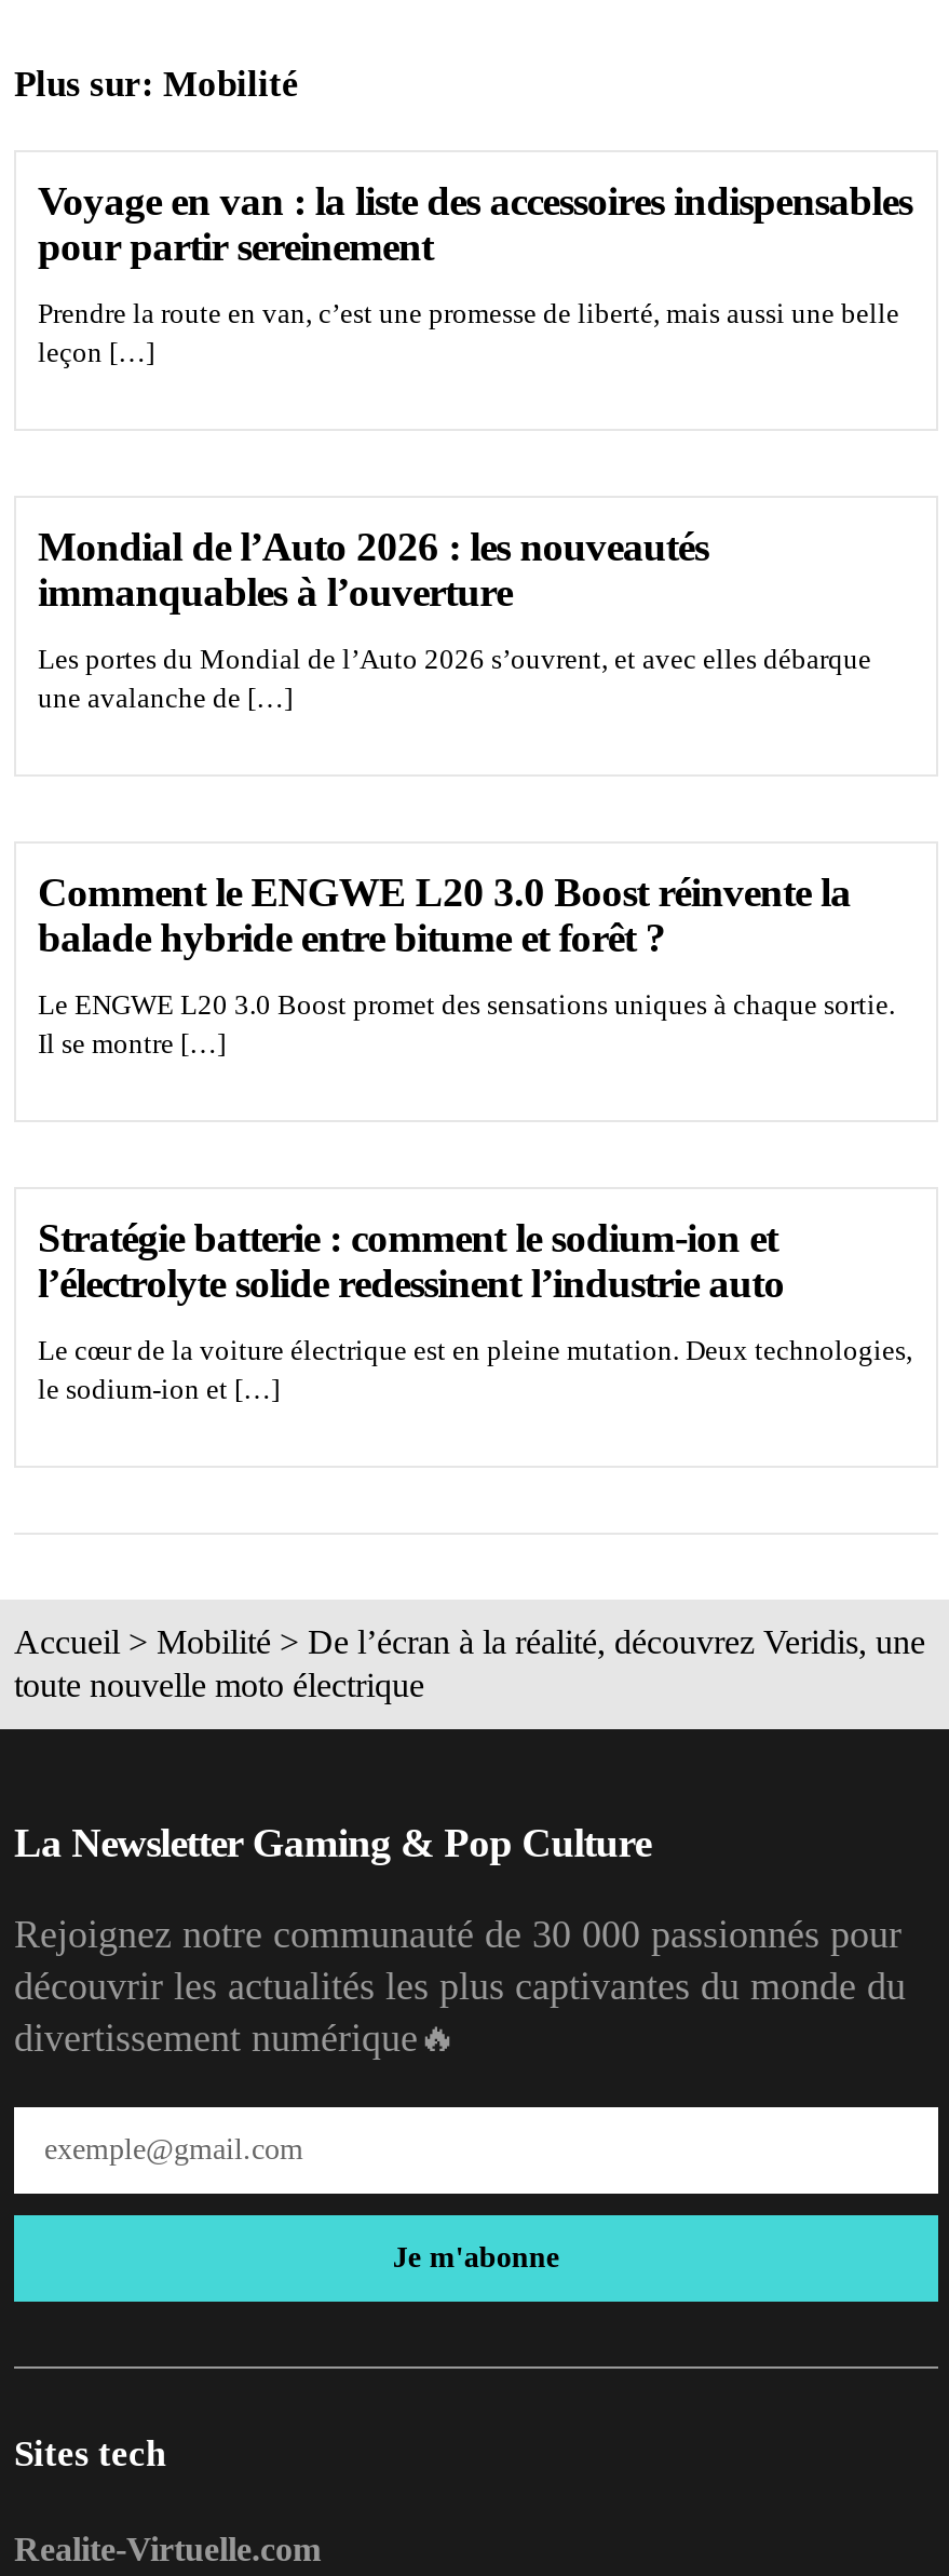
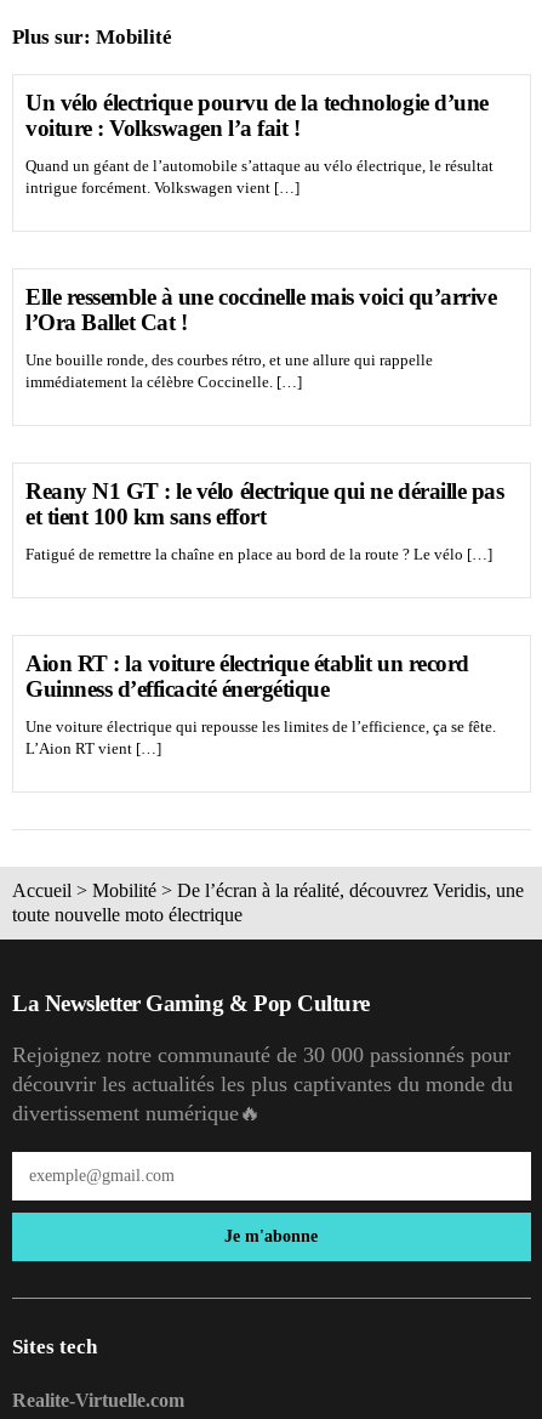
[38,177,912,268] Voyage en van : la liste des accessoires indispensables | pour partir sereinement -> [25,89,488,140] Un vélo électrique pourvu de la technologie d’une | voiture : Volkswagen l’a fait !
[38,296,899,367] Prendre la route en van, c’est une promesse de liberté, mais aussi une belle | leçon […] -> [25,156,493,196] Quand un géant de l’automobile s’attaque au vélo électrique, le résultat | intrigue forcément. Volkswagen vient […]
[38,523,708,614] Mondial de l’Auto 2026 : les nouveautés | immanquables à l’ouverture -> [25,284,496,335] Elle ressemble à une coccinelle mais voici qu’arrive | l’Ora Ballet Cat !
[38,642,871,713] Les portes du Mondial de l’Auto 2026 s’ouvrent, et avec elles débarque | une avalanche de […] -> [25,350,433,390] Une bouille ronde, des courbes rétro, et une allure qui rappelle | immédiatement la célèbre Coccinelle. […]
[38,869,851,959] Comment le ENGWE L20 3.0 Boost réinvente la | balade hybride entre bitume et forêt ? -> [25,478,504,529] Reany N1 GT : le vélo électrique qui ne déraille pas | et tient 100 km sans effort
[38,987,895,1059] Le ENGWE L20 3.0 Boost promet des sensations uniques à chaque sortie. | Il se montre […] -> [25,545,492,563] Fatigué de remettre la chaîne en place au bord de la route ? Le vélo […]
[38,1214,784,1305] Stratégie batterie : comment le sodium-ion et | l’électrolyte solide redessinent l’industrie auto -> [25,650,469,701] Aion RT : la voiture électrique établit un record | Guinness d’efficacité énergétique
[38,1333,912,1404] Le cœur de la voiture électrique est en pleine mutation. Deux technologies, | le sodium-ion et […] -> [25,717,496,757] Une voiture électrique qui repousse les limites de l’efficience, ça se fête. | L’Aion RT vient […]

